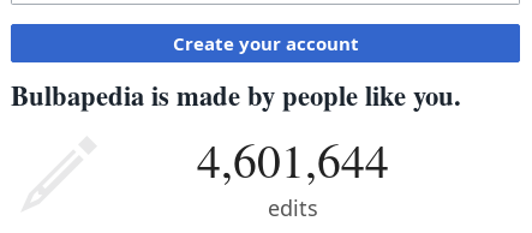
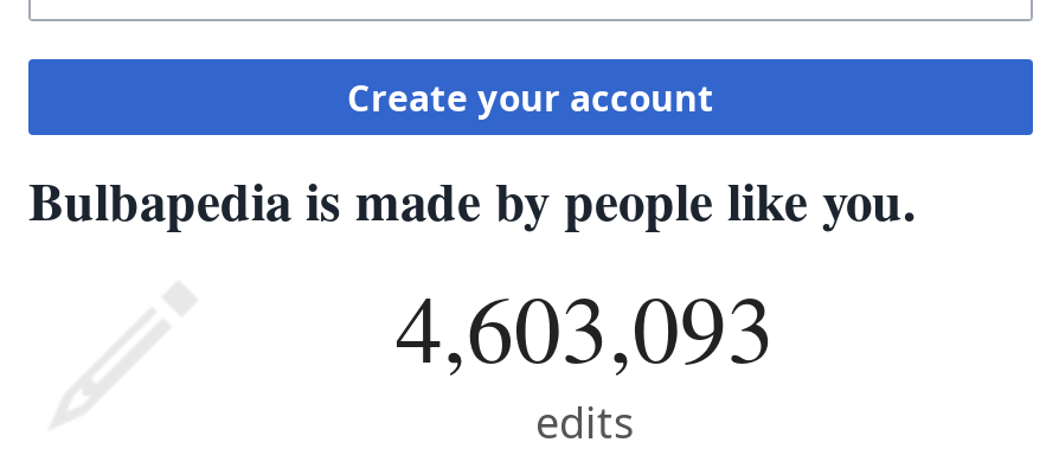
[197,127,389,191] 4,601,644 -> [396,263,775,389] 4,603,093

